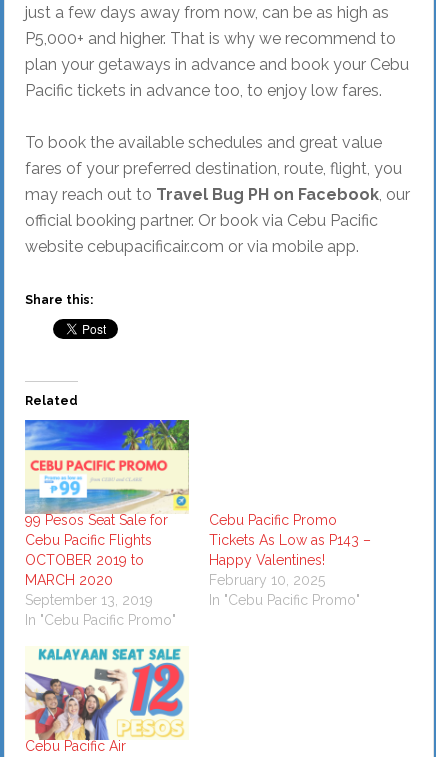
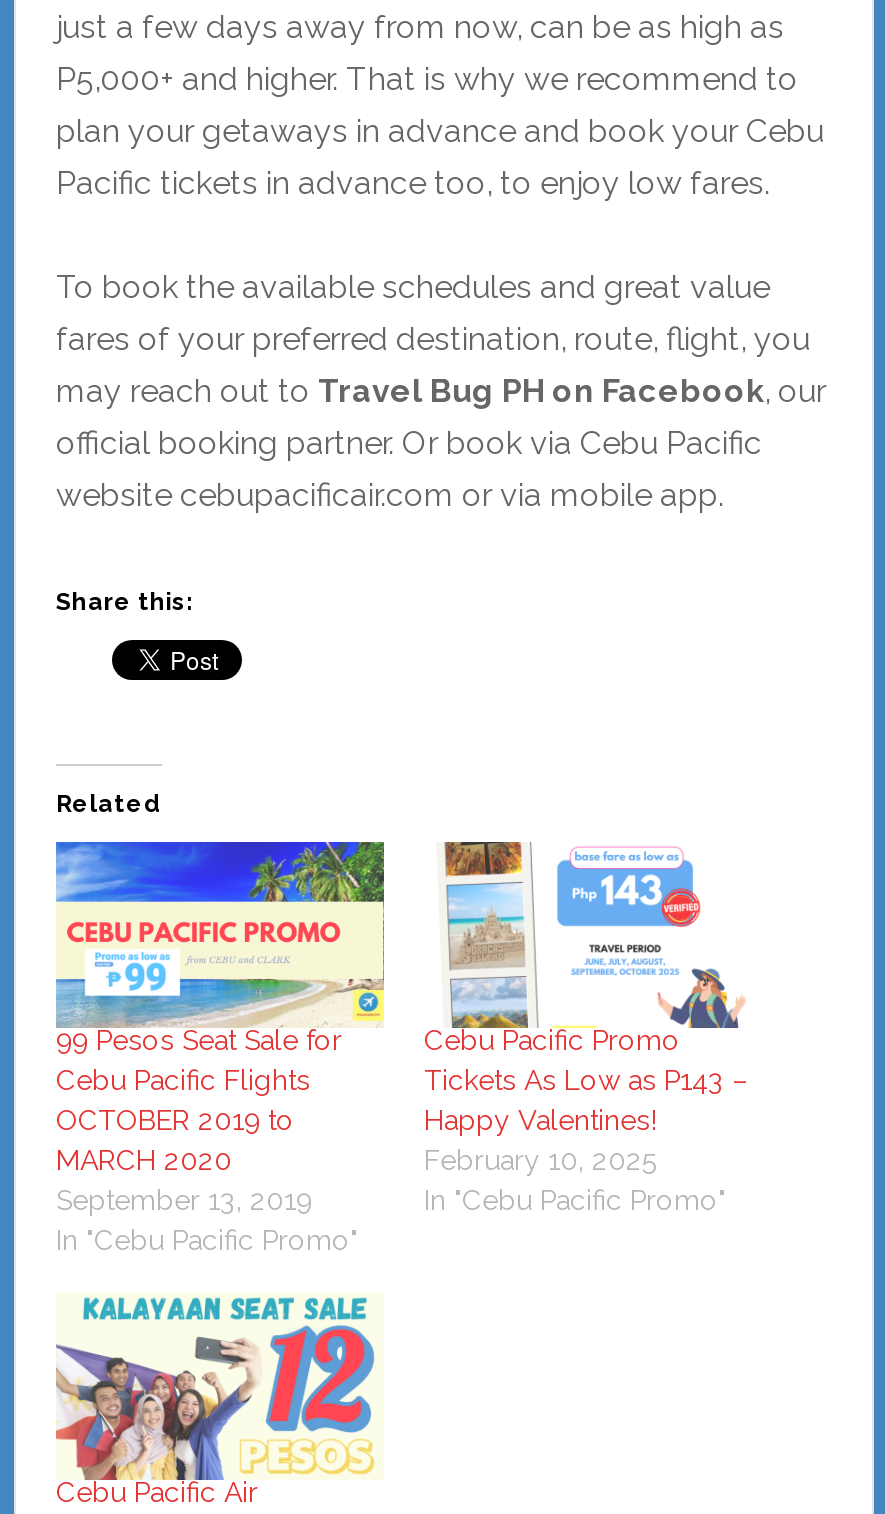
none -> [442,840,538,1020] [image]
none -> [556,846,702,928] [image]
none -> [570,942,746,1030] [image]

